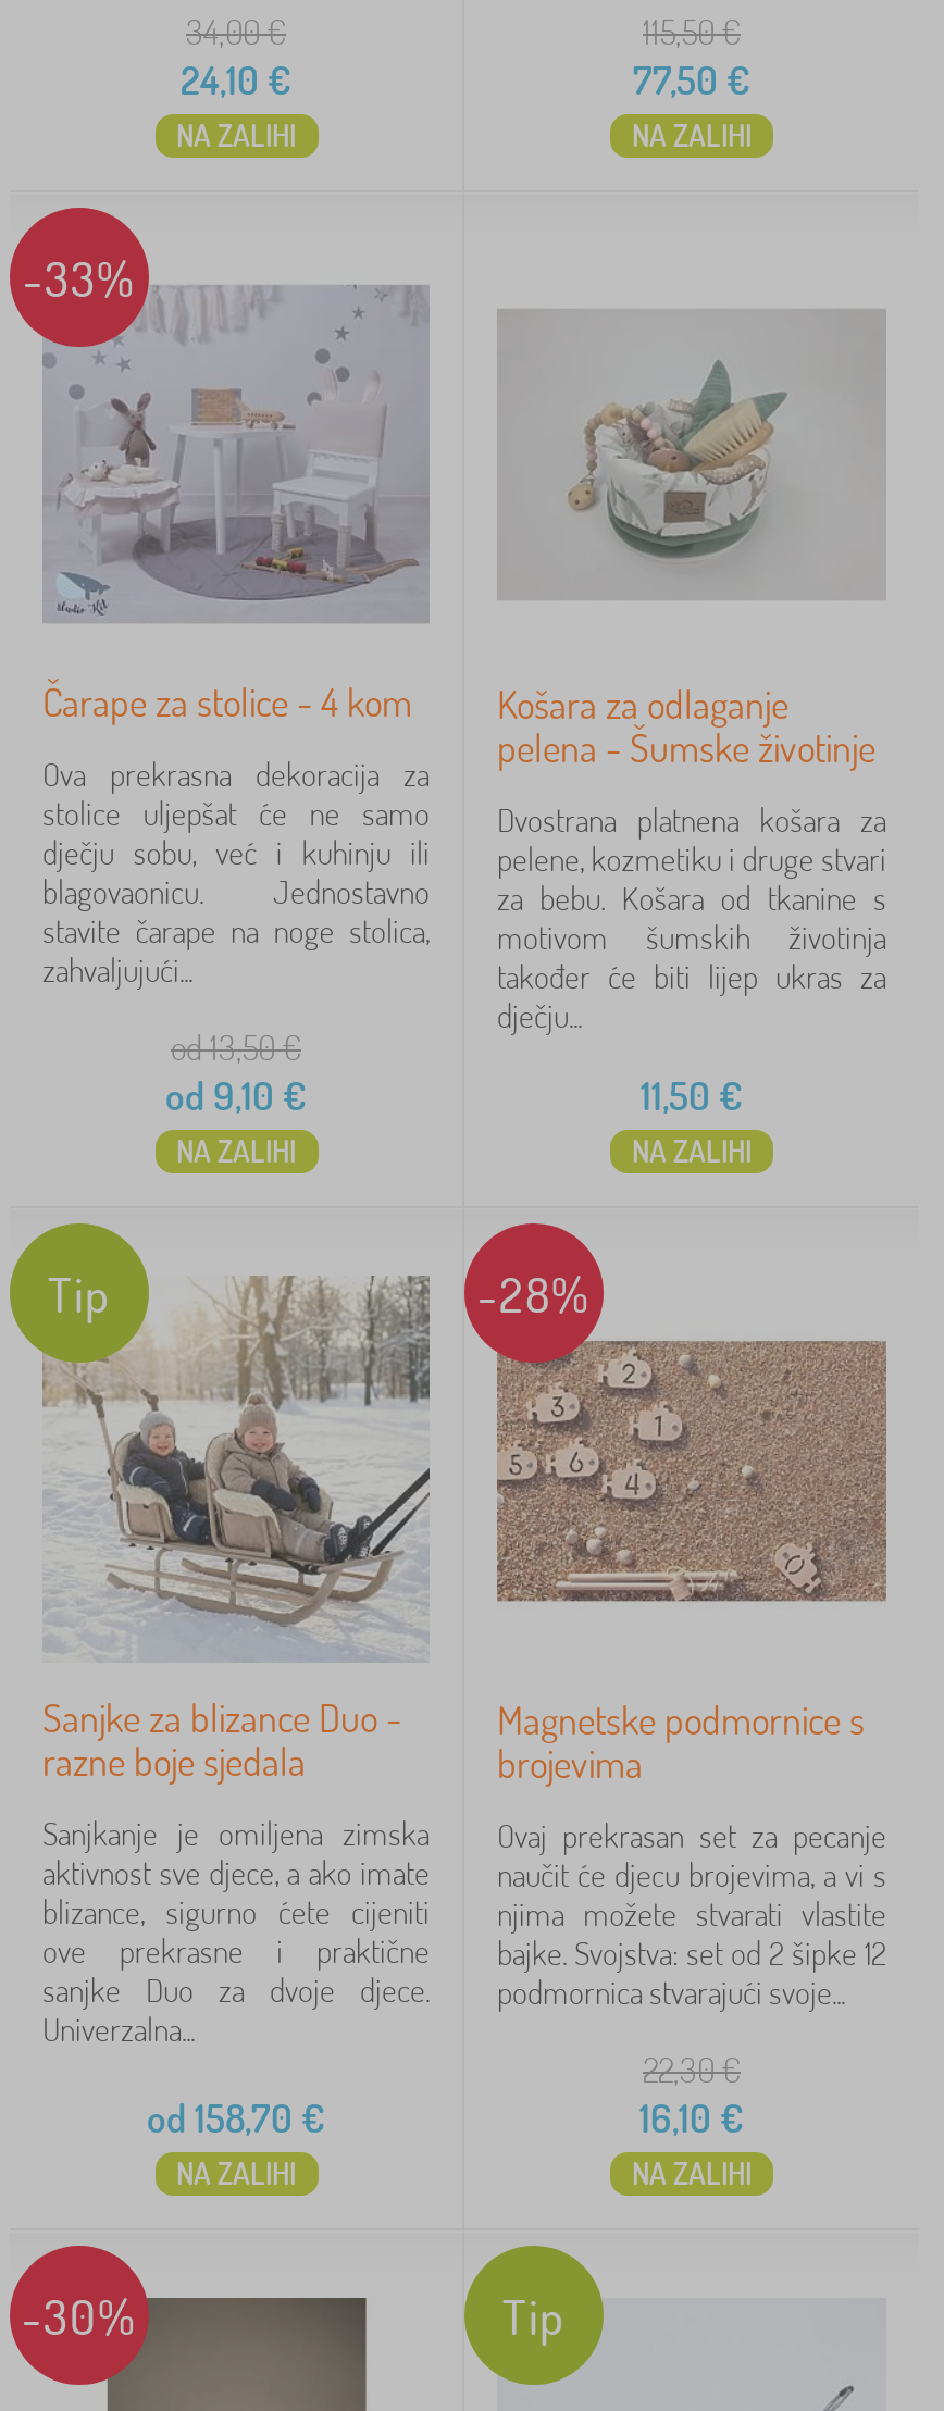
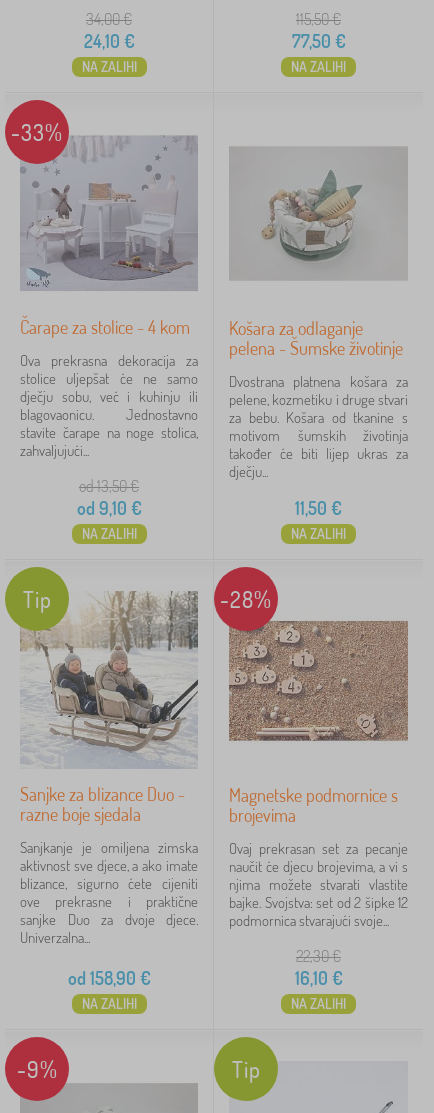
[147,2093,325,2141] od 158,70 € -> [67,967,150,989] od 158,90 €
[22,2285,137,2346] -30% -> [16,1055,57,1083] -9%

